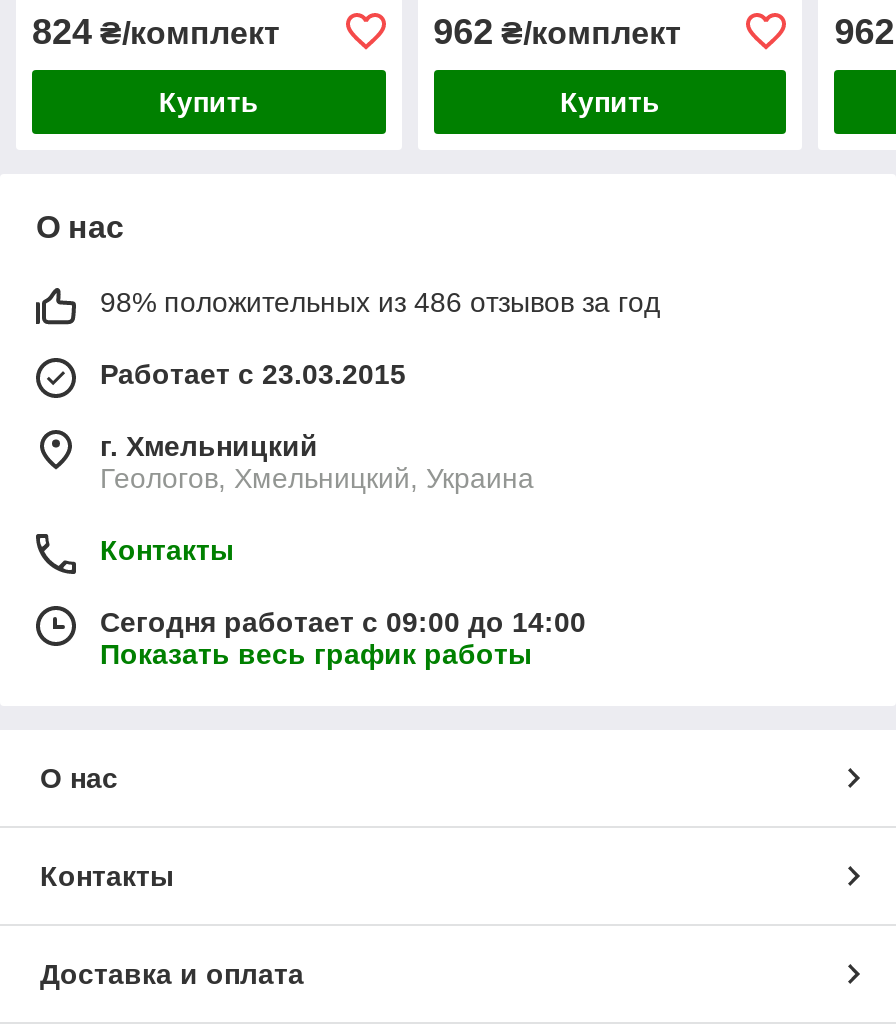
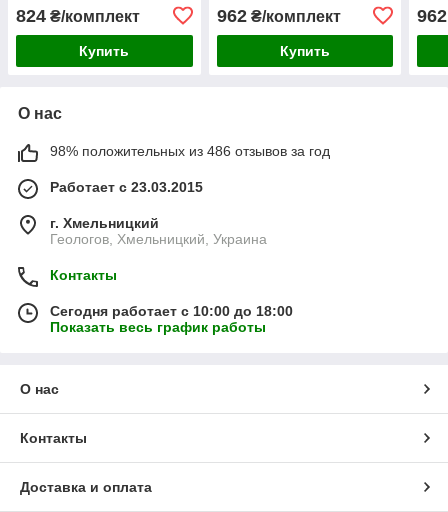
[100,606,586,638] Сегодня работает с 09:00 до 14:00 -> [50,303,293,319] Сегодня работает с 10:00 до 18:00

